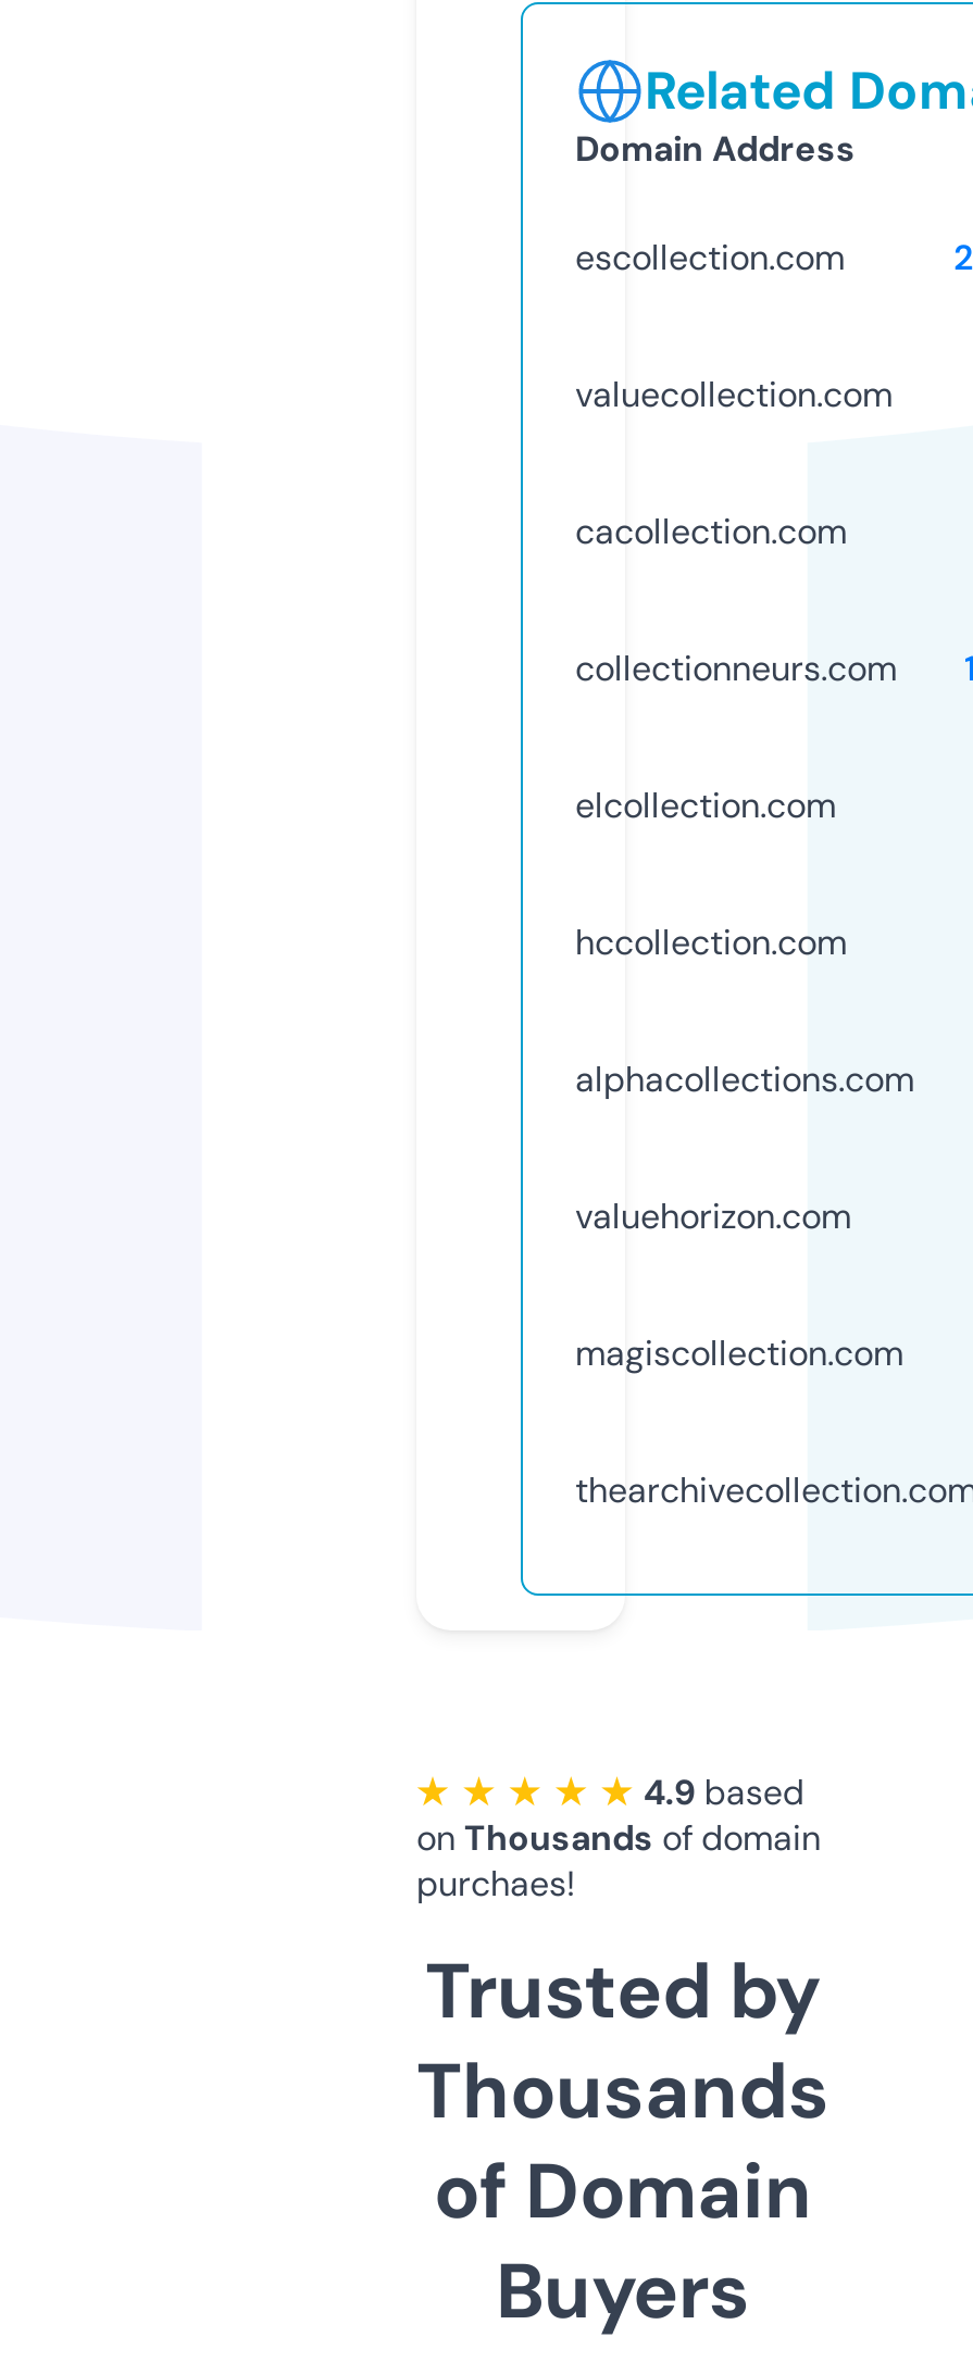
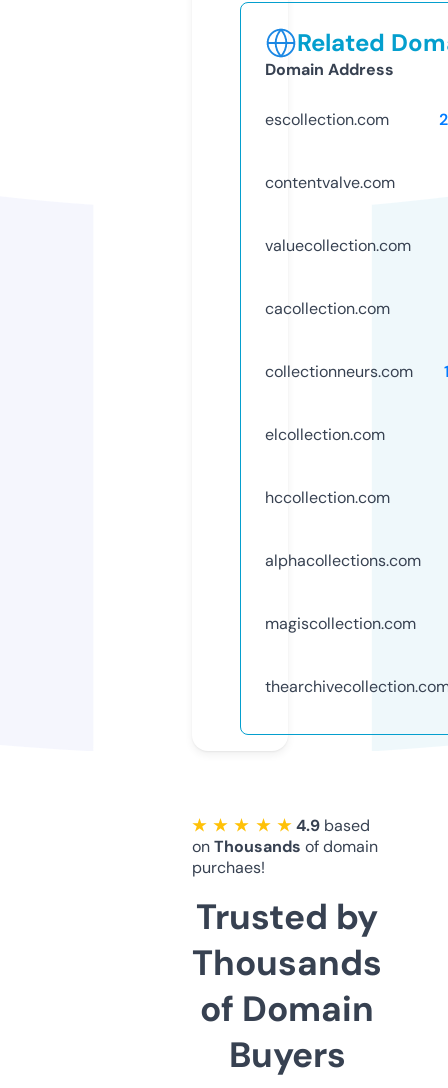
none -> [265,172,395,193] contentvalve.com
moved [575,371,914,1102] -> [265,235,421,571]: valuecollection.com | cacollection.com | collectionneurs.com | elcollection.com | hccollection.com | alphacollections.com
[575,1193,851,1239] valuehorizon.com -> none

